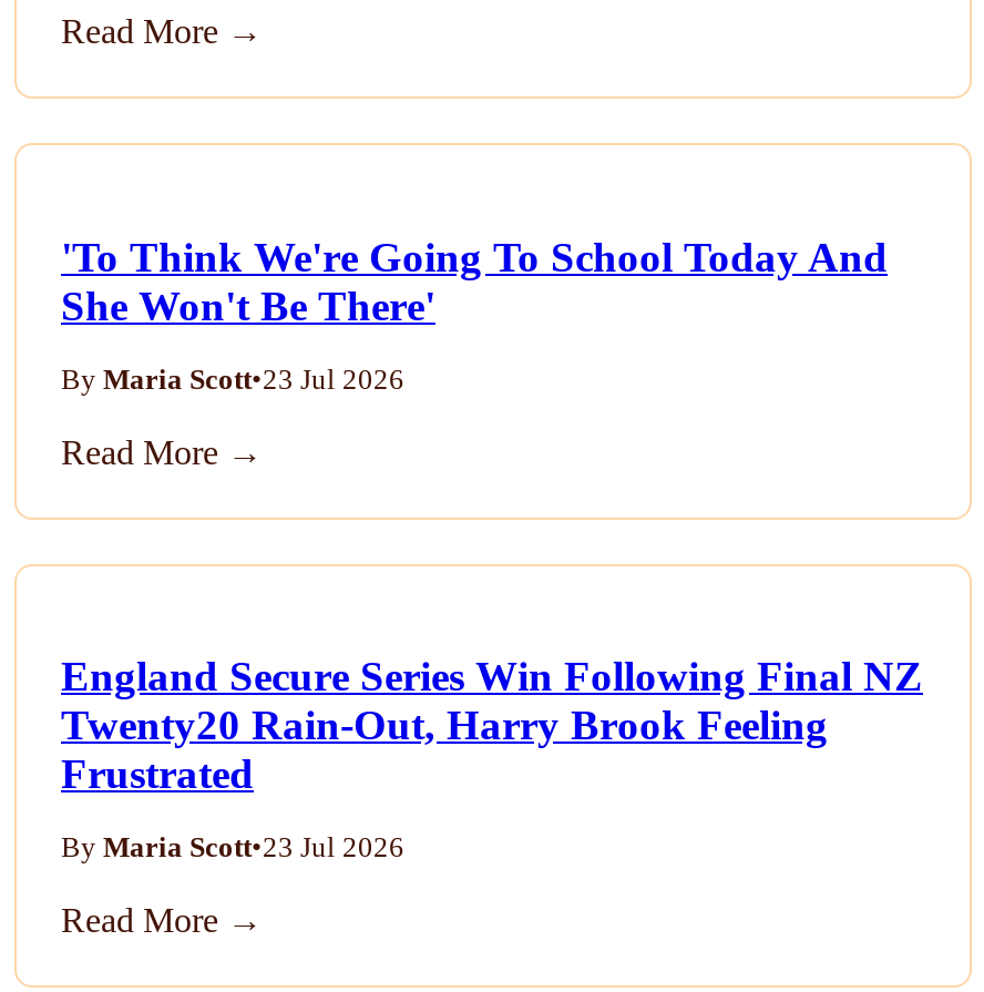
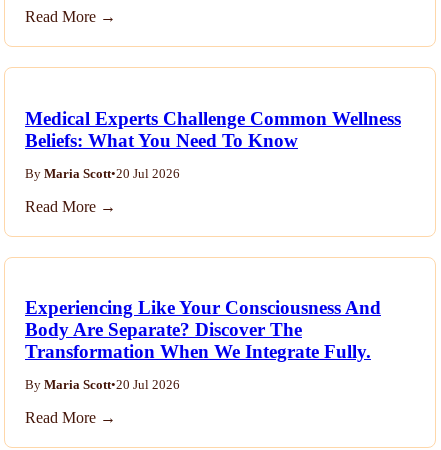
[61,233,888,328] 'To Think We're Going To School Today And | She Won't Be There' -> [25,107,401,150] Medical Experts Challenge Common Wellness | Beliefs: What You Need To Know
[61,364,404,395] By Maria Scott•23 Jul 2026 -> [25,166,180,180] By Maria Scott•20 Jul 2026
[61,652,923,796] England Secure Series Win Following Final NZ | Twenty20 Rain-Out, Harry Brook Feeling | Frustrated -> [25,297,381,362] Experiencing Like Your Consciousness And | Body Are Separate? Discover The | Transformation When We Integrate Fully.
[61,832,404,863] By Maria Scott•23 Jul 2026 -> [25,378,180,392] By Maria Scott•20 Jul 2026

